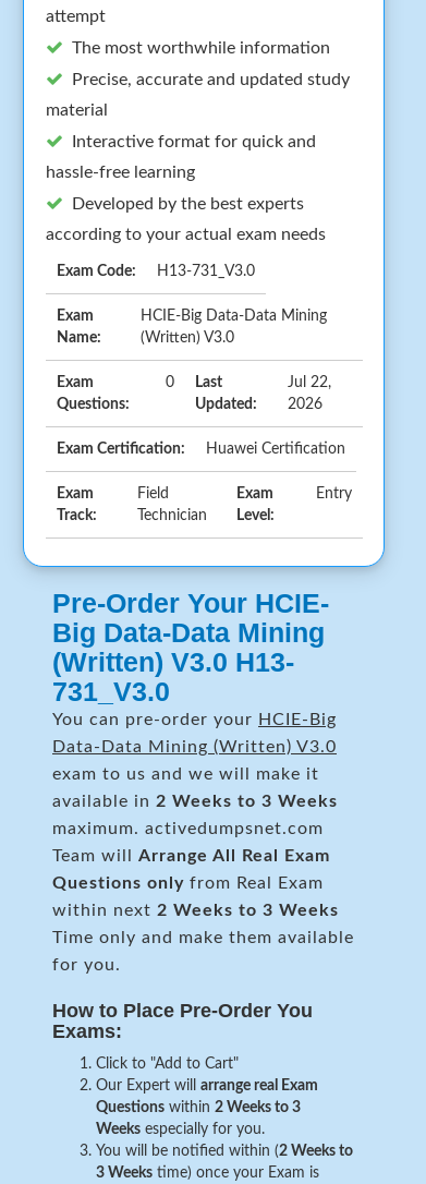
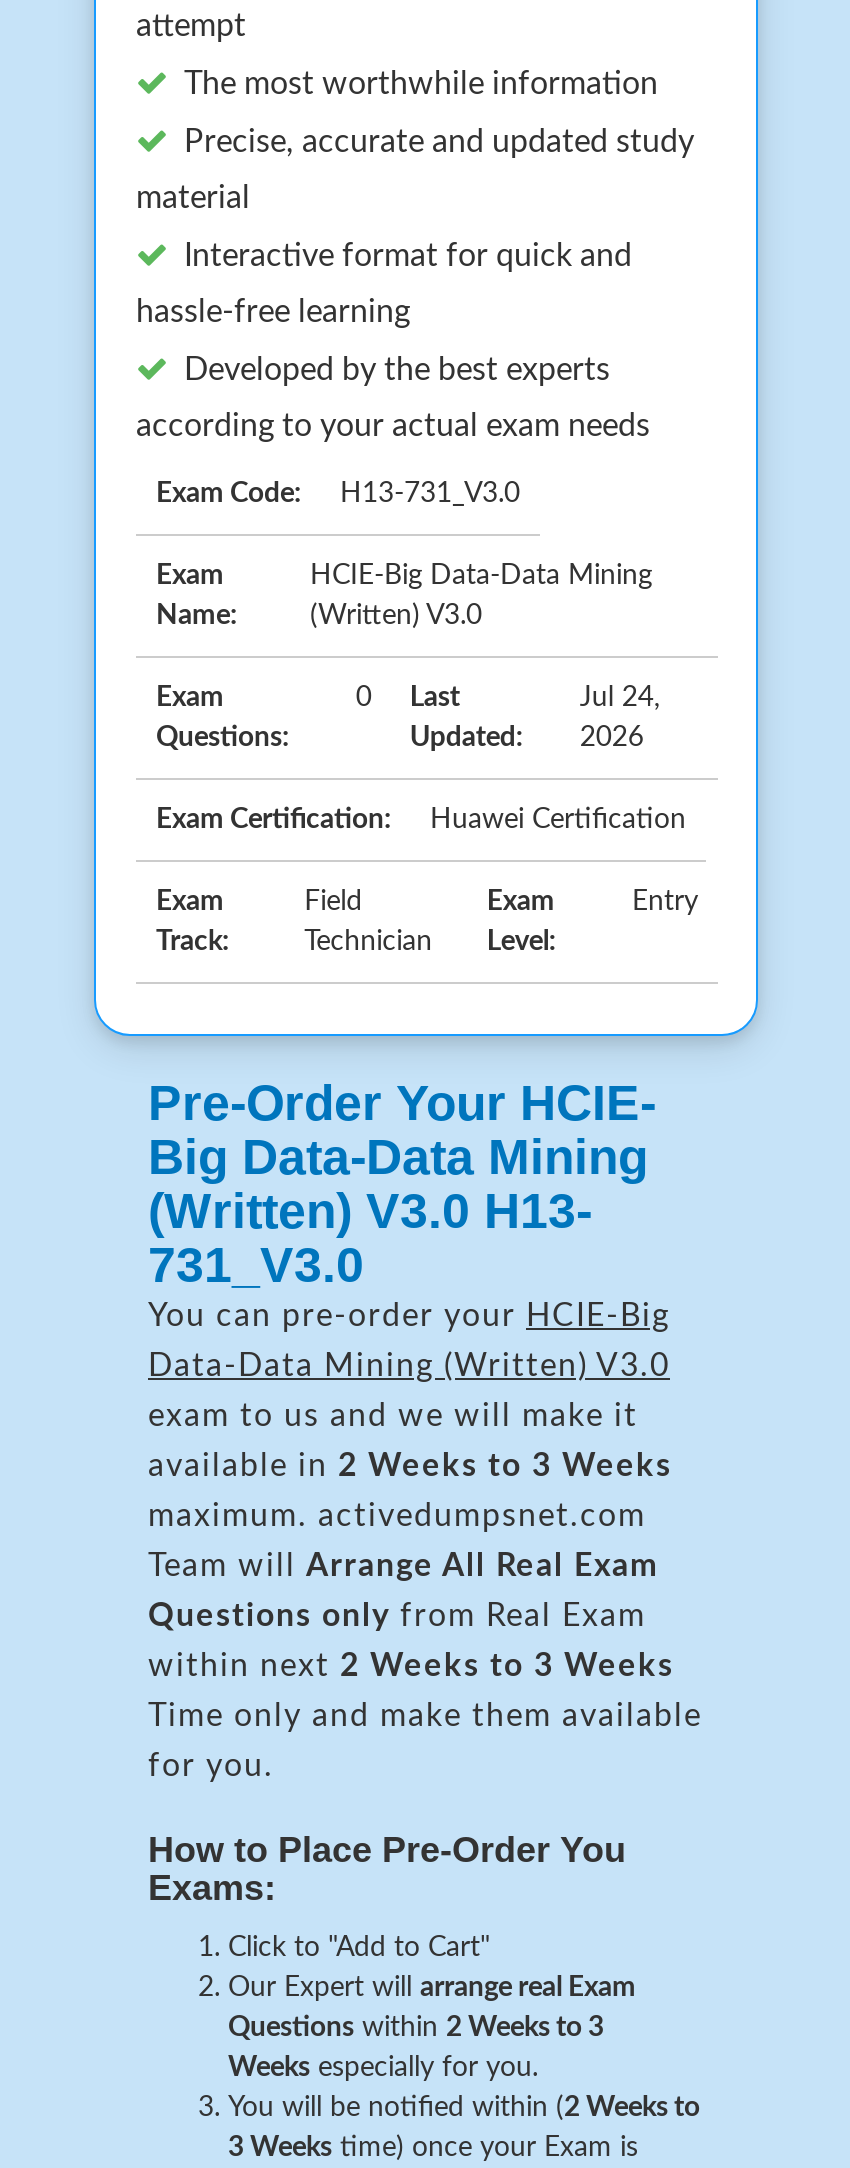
[288,374,331,390] Jul 22, -> [580,683,660,711] Jul 24,

